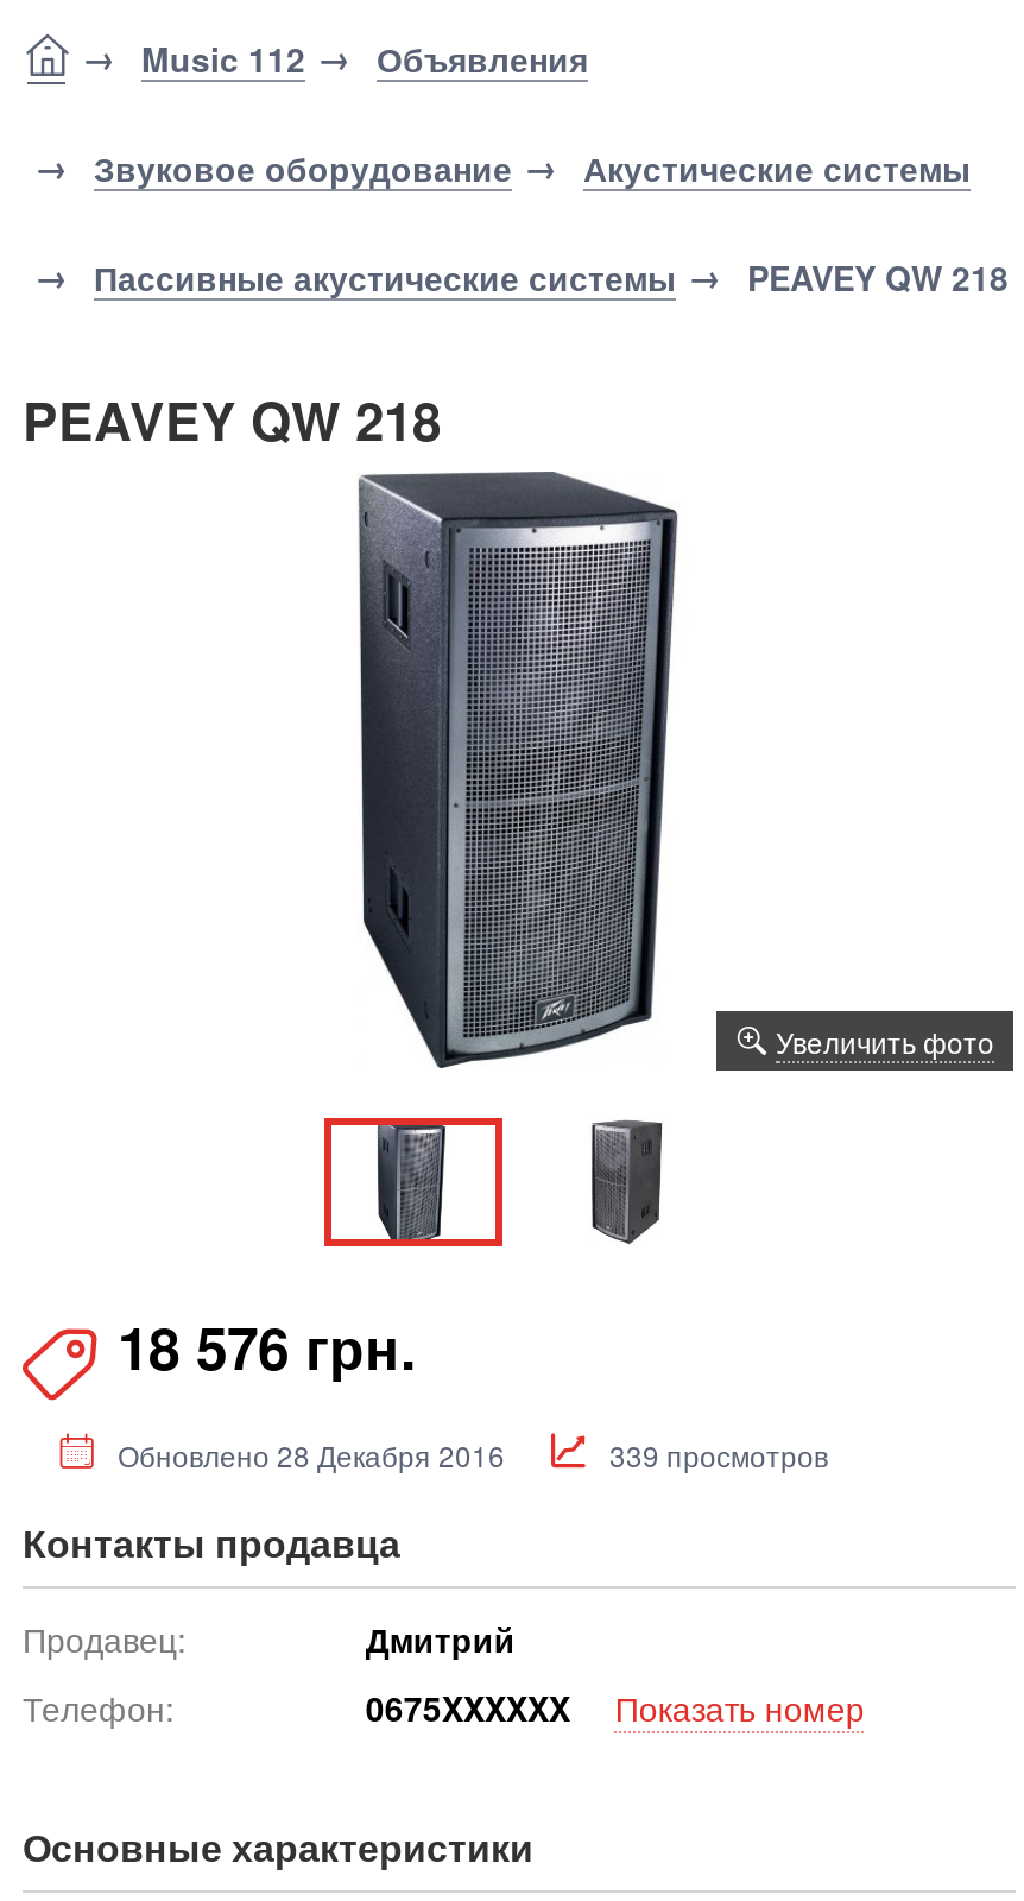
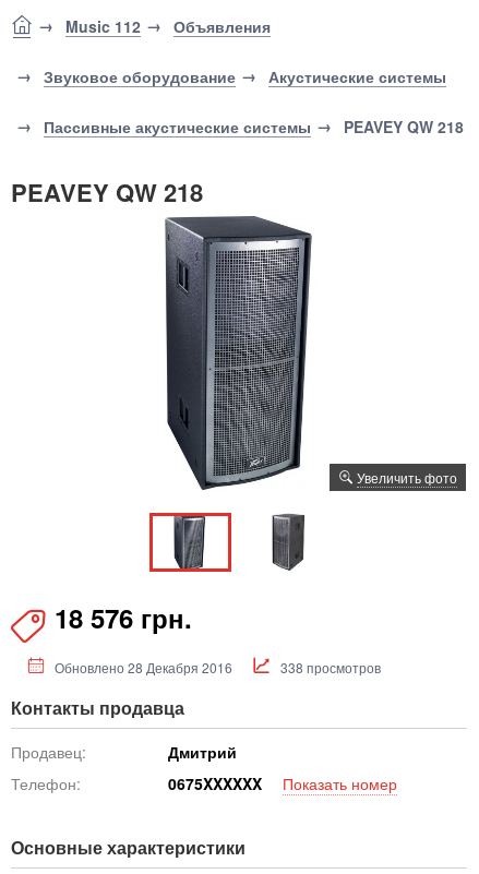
[609,1433,828,1473] 339 просмотров -> [280,657,381,676] 338 просмотров

